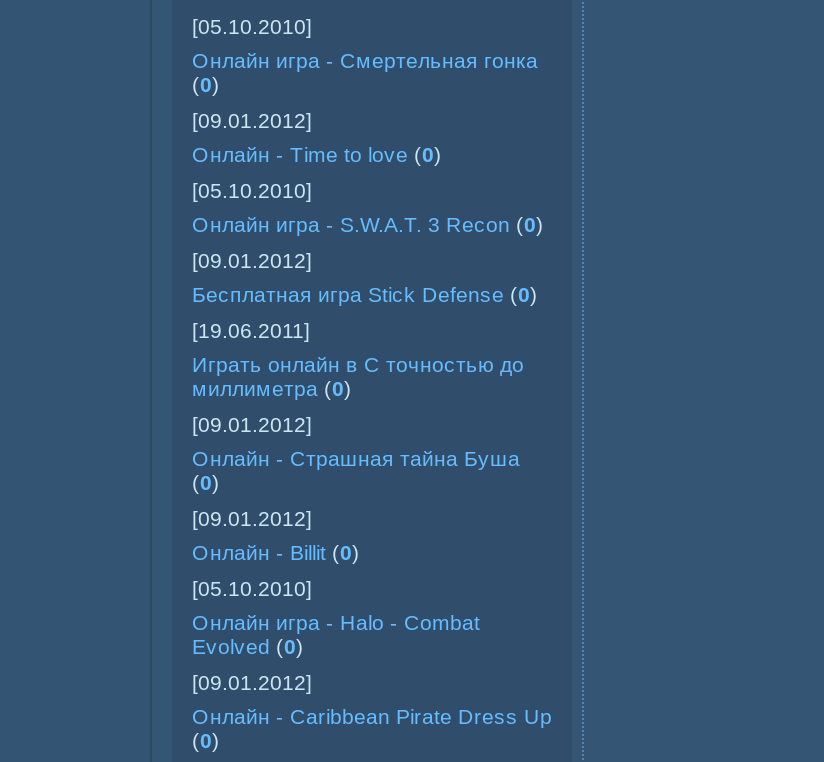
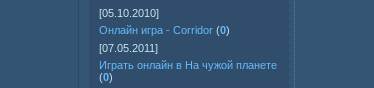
[192,48,552,728] Онлайн игра - Смертельная гонка | (0) | [09.01.2012] | Онлайн - Time to love (0) | [05.10.2010] | Онлайн игра - S.W.A.T. 3 Recon (0) | [09.01.2012] | Бесплатная игра Stick Defense (0) | [19.06.2011] | Играть онлайн в С точностью до | миллиметра (0) | [09.01.2012] | Онлайн - Страшная тайна Буша | (0) | [09.01.2012] | Онлайн - Billit (0) | [05.10.2010] | Онлайн игра - Halo - Combat | Evolved (0) | [09.01.2012] | Онлайн - Caribbean Pirate Dress Up -> [99,24,277,71] Онлайн игра - Corridor (0) | [07.05.2011] | Играть онлайн в На чужой планете

